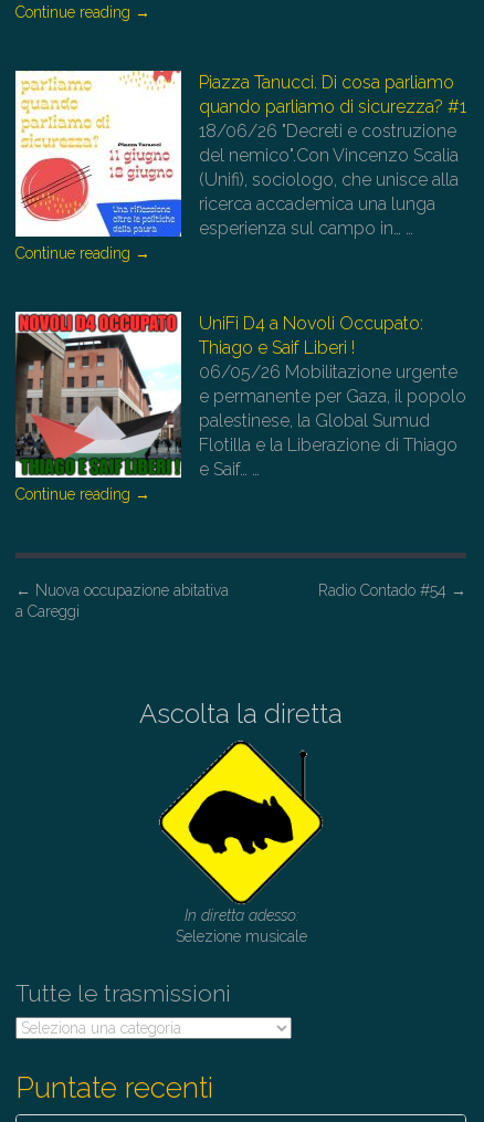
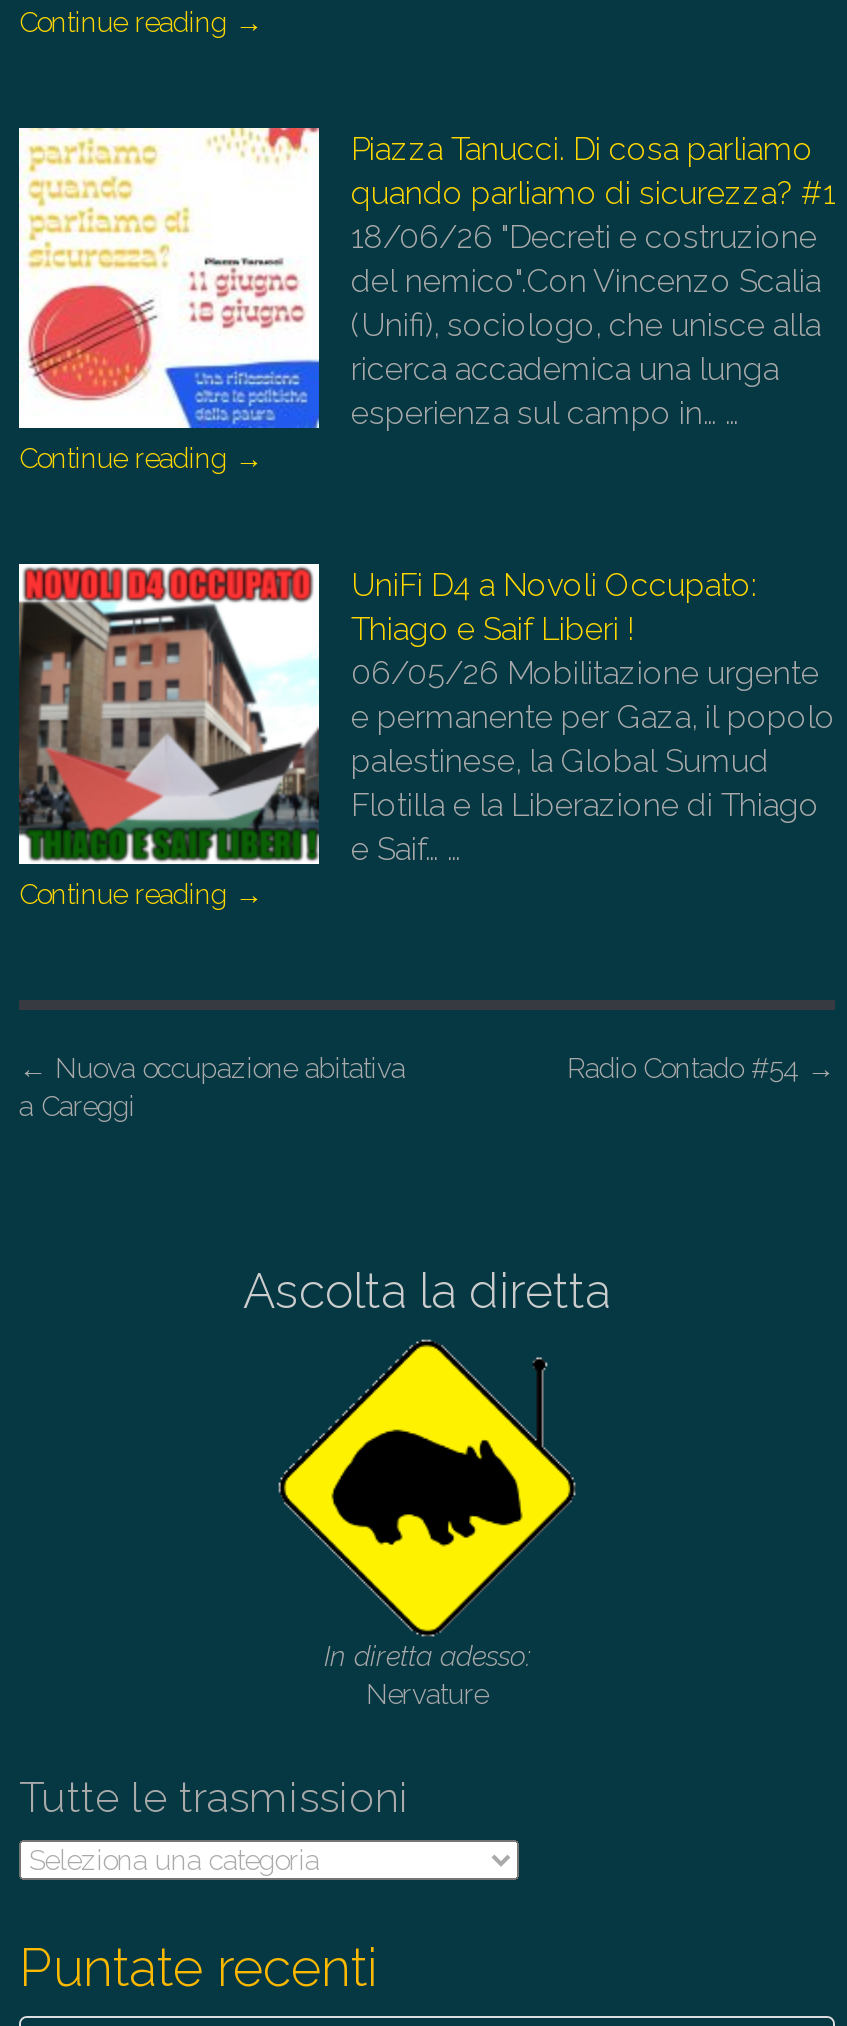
[175,927,307,945] Selezione musicale -> [366,1678,488,1710] Nervature

